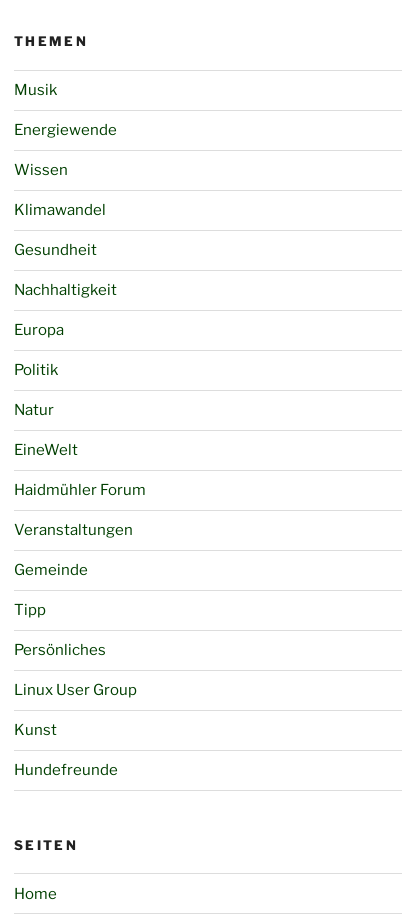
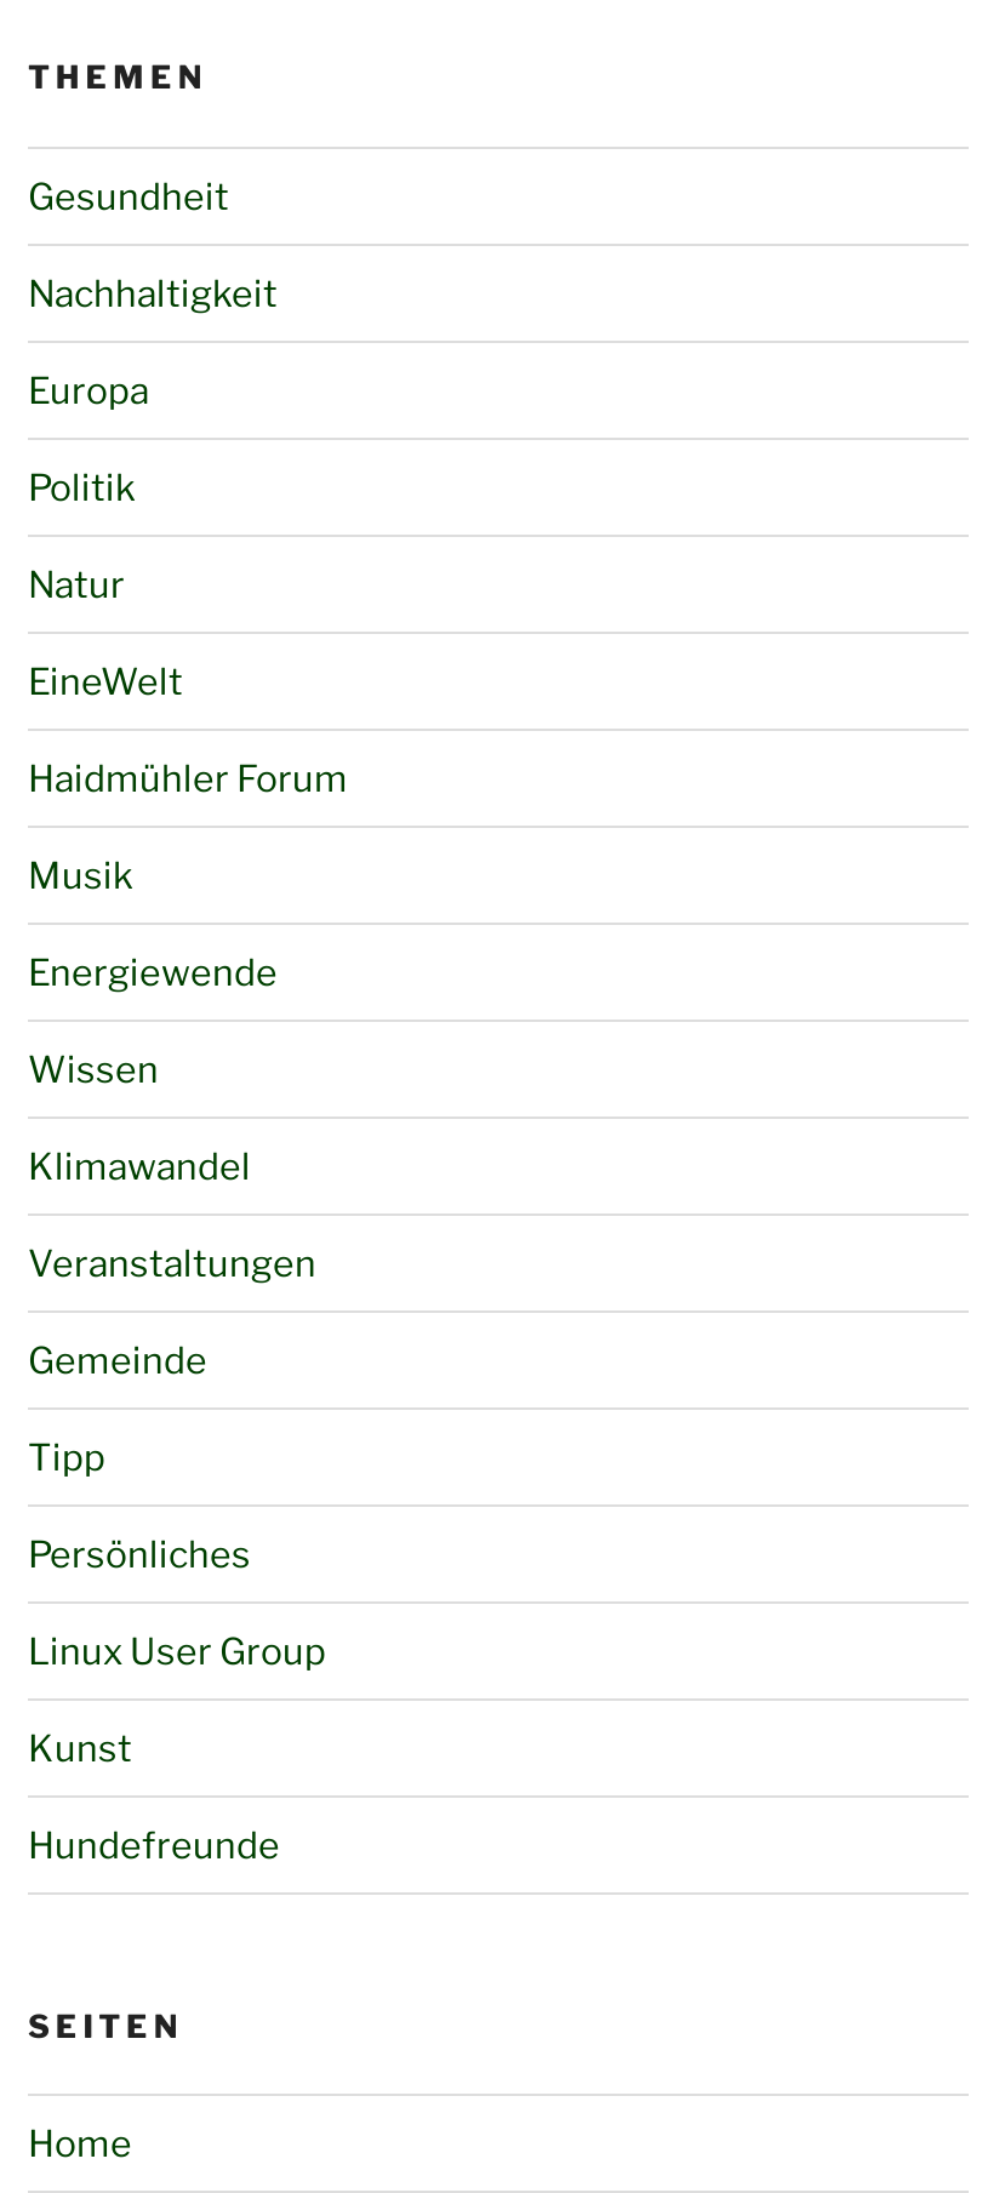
moved [14,81,117,219] -> [28,853,278,1187]: Musik | Energiewende | Wissen | Klimawandel
moved [14,241,146,499] -> [28,174,348,799]: Gesundheit | Nachhaltigkeit | Europa | Politik | Natur | EineWelt | Haidmühler Forum

